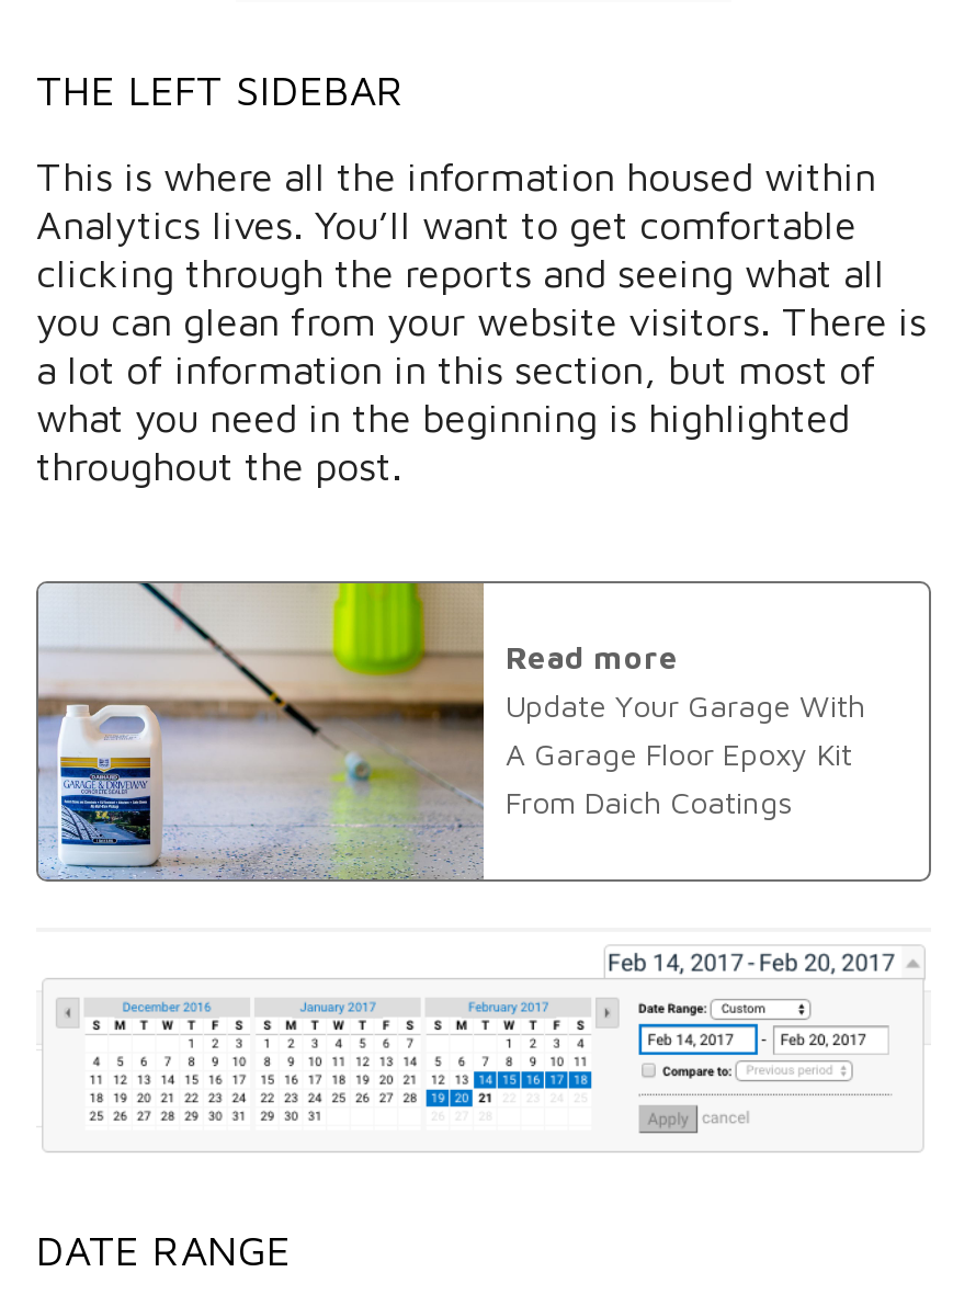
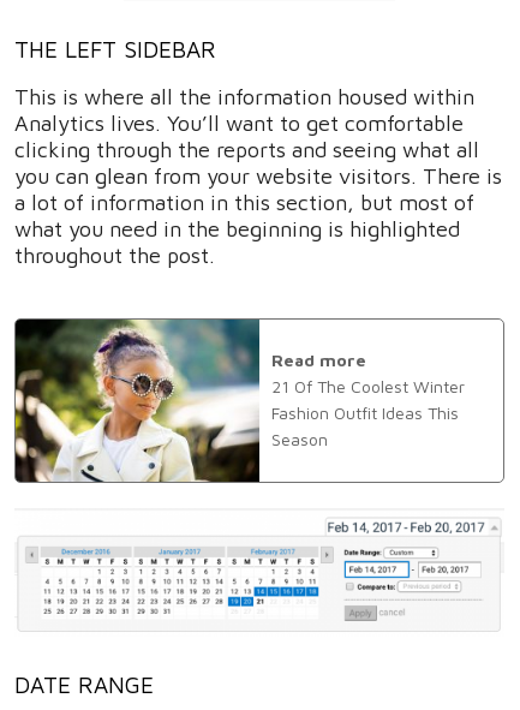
[36,579,865,882] [image] | Update Your Garage With | A Garage Floor Epoxy Kit | From Daich Coatings -> [14,318,465,483] [image] | 21 Of The Coolest Winter | Fashion Outfit Ideas This | Season

